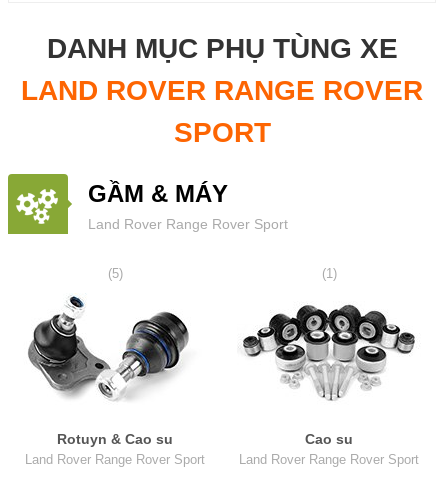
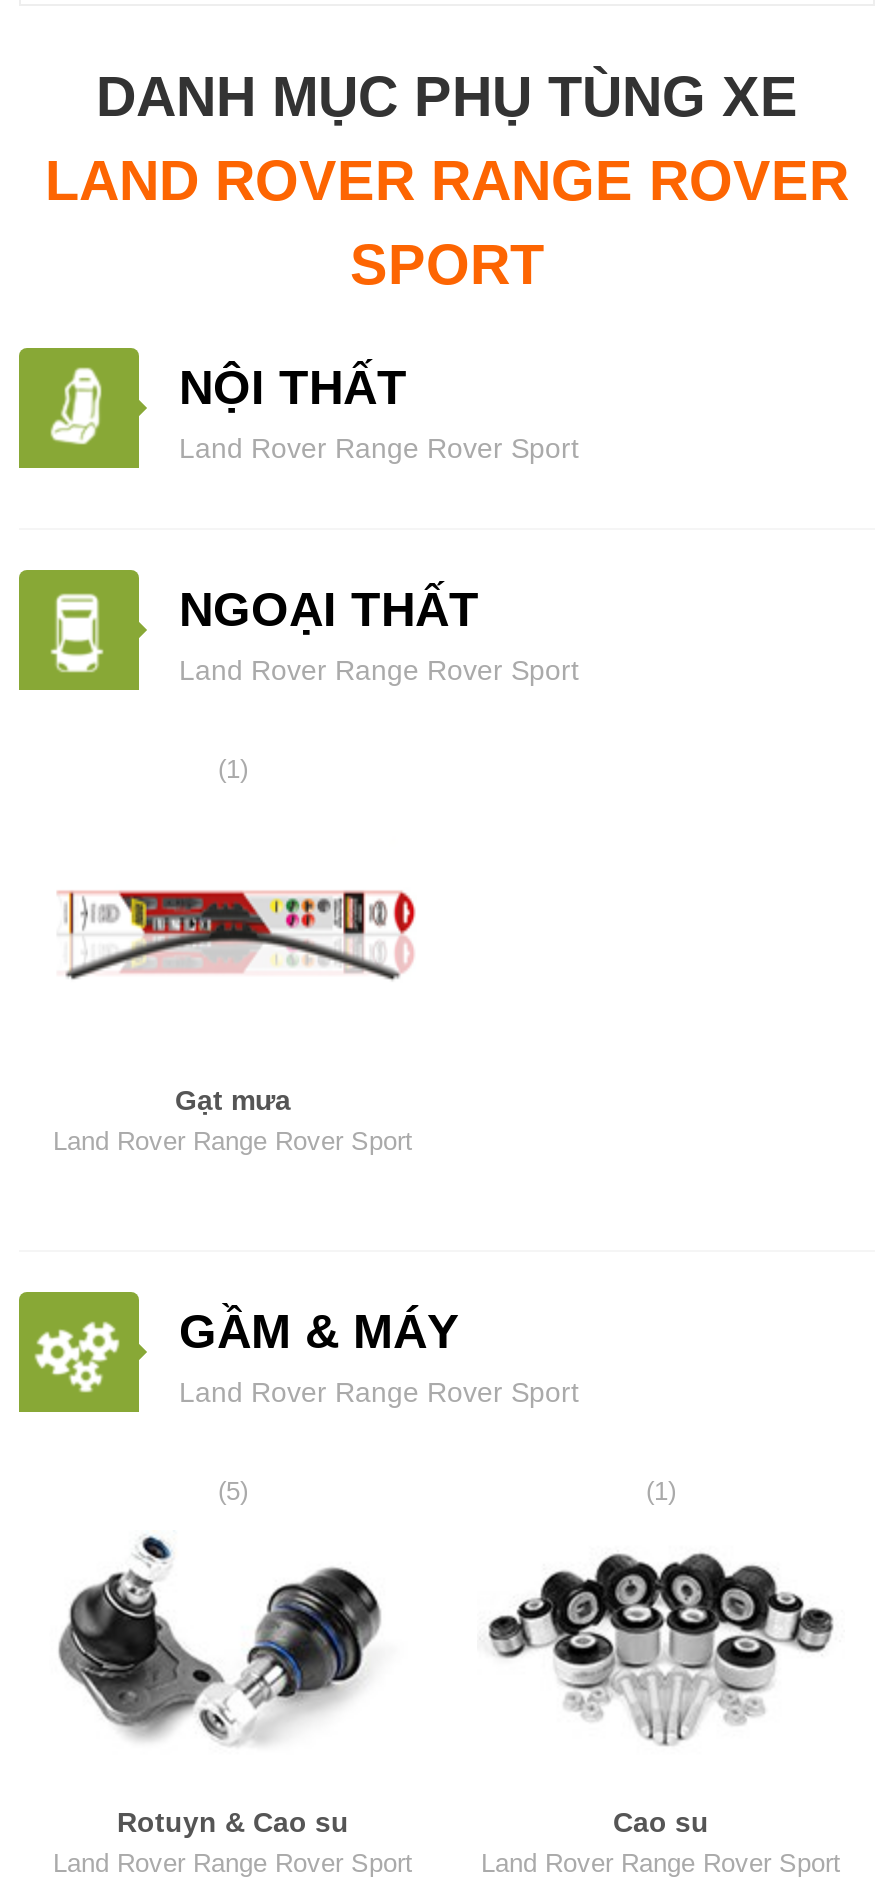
none -> [17,568,147,692] [image]
none -> [37,360,579,784] [image] | NỘI THẤT | Land Rover Range Rover Sport | NGOẠI THẤT | Land Rover Range Rover Sport | (1)
none -> [53,1084,413,1156] Gạt mưa | Land Rover Range Rover Sport
none -> [57,890,417,982] [image]

